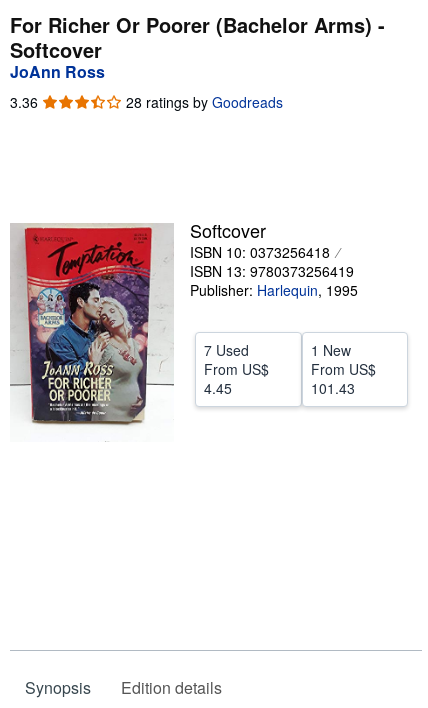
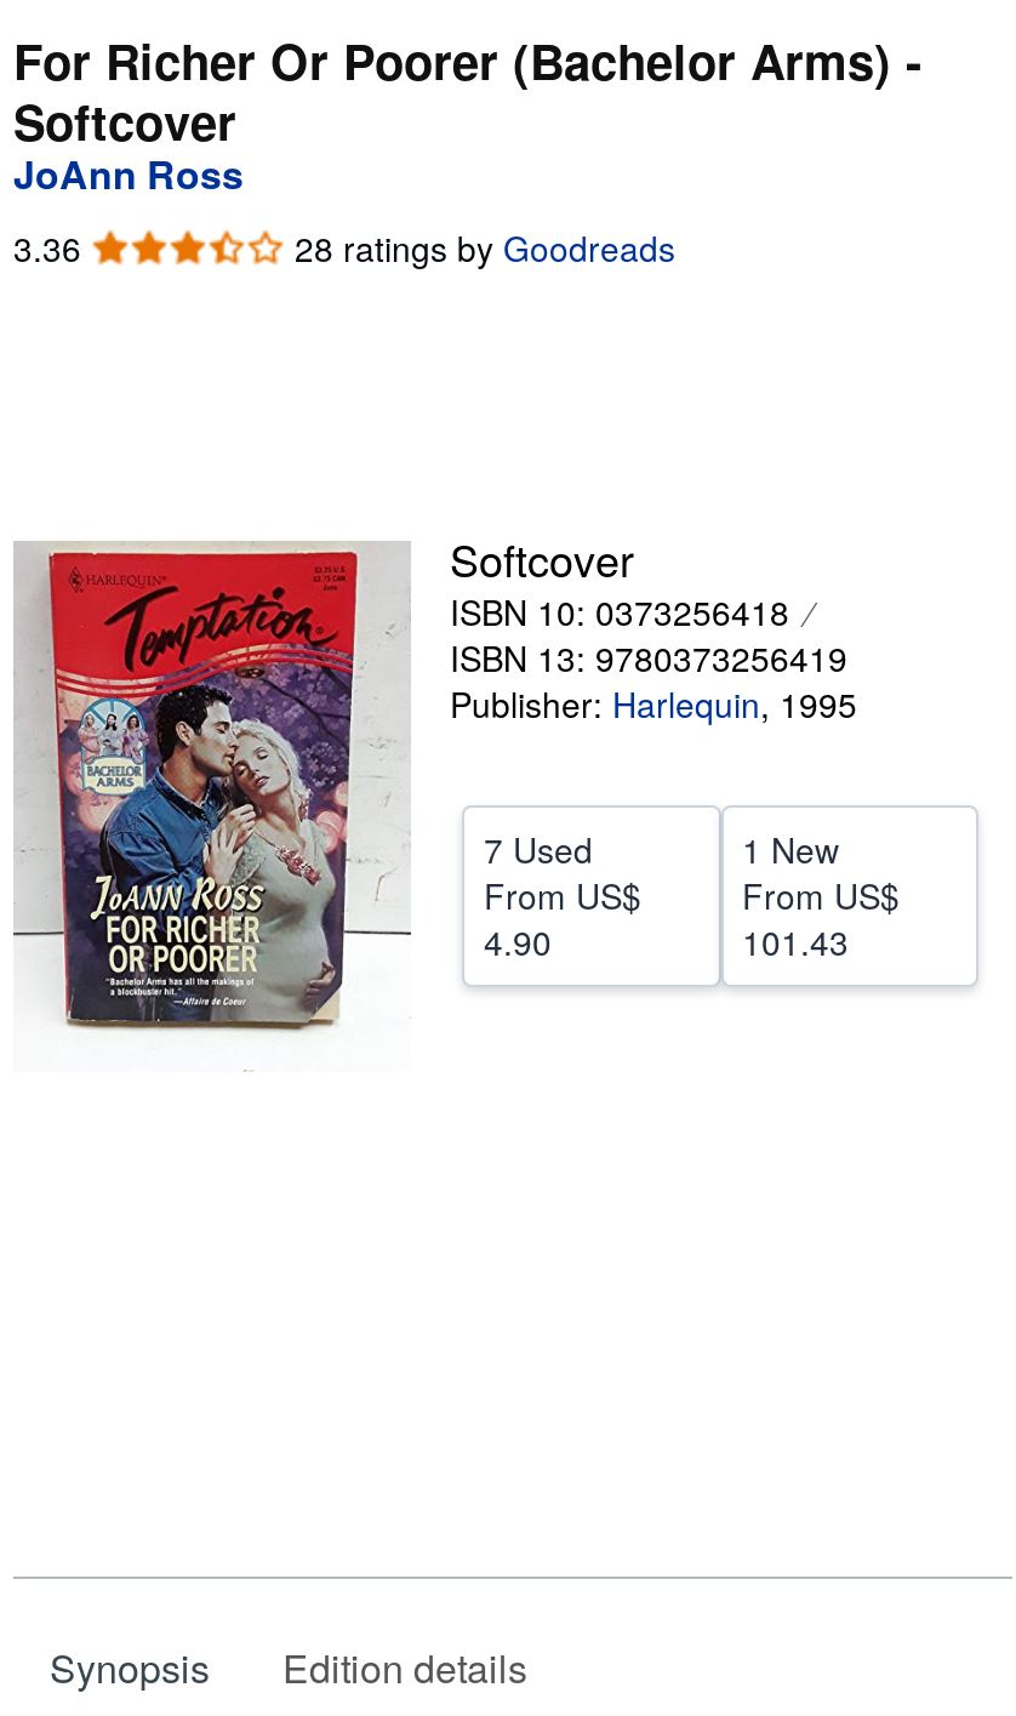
[204,378,232,398] 4.45 -> [484,917,552,965] 4.90

